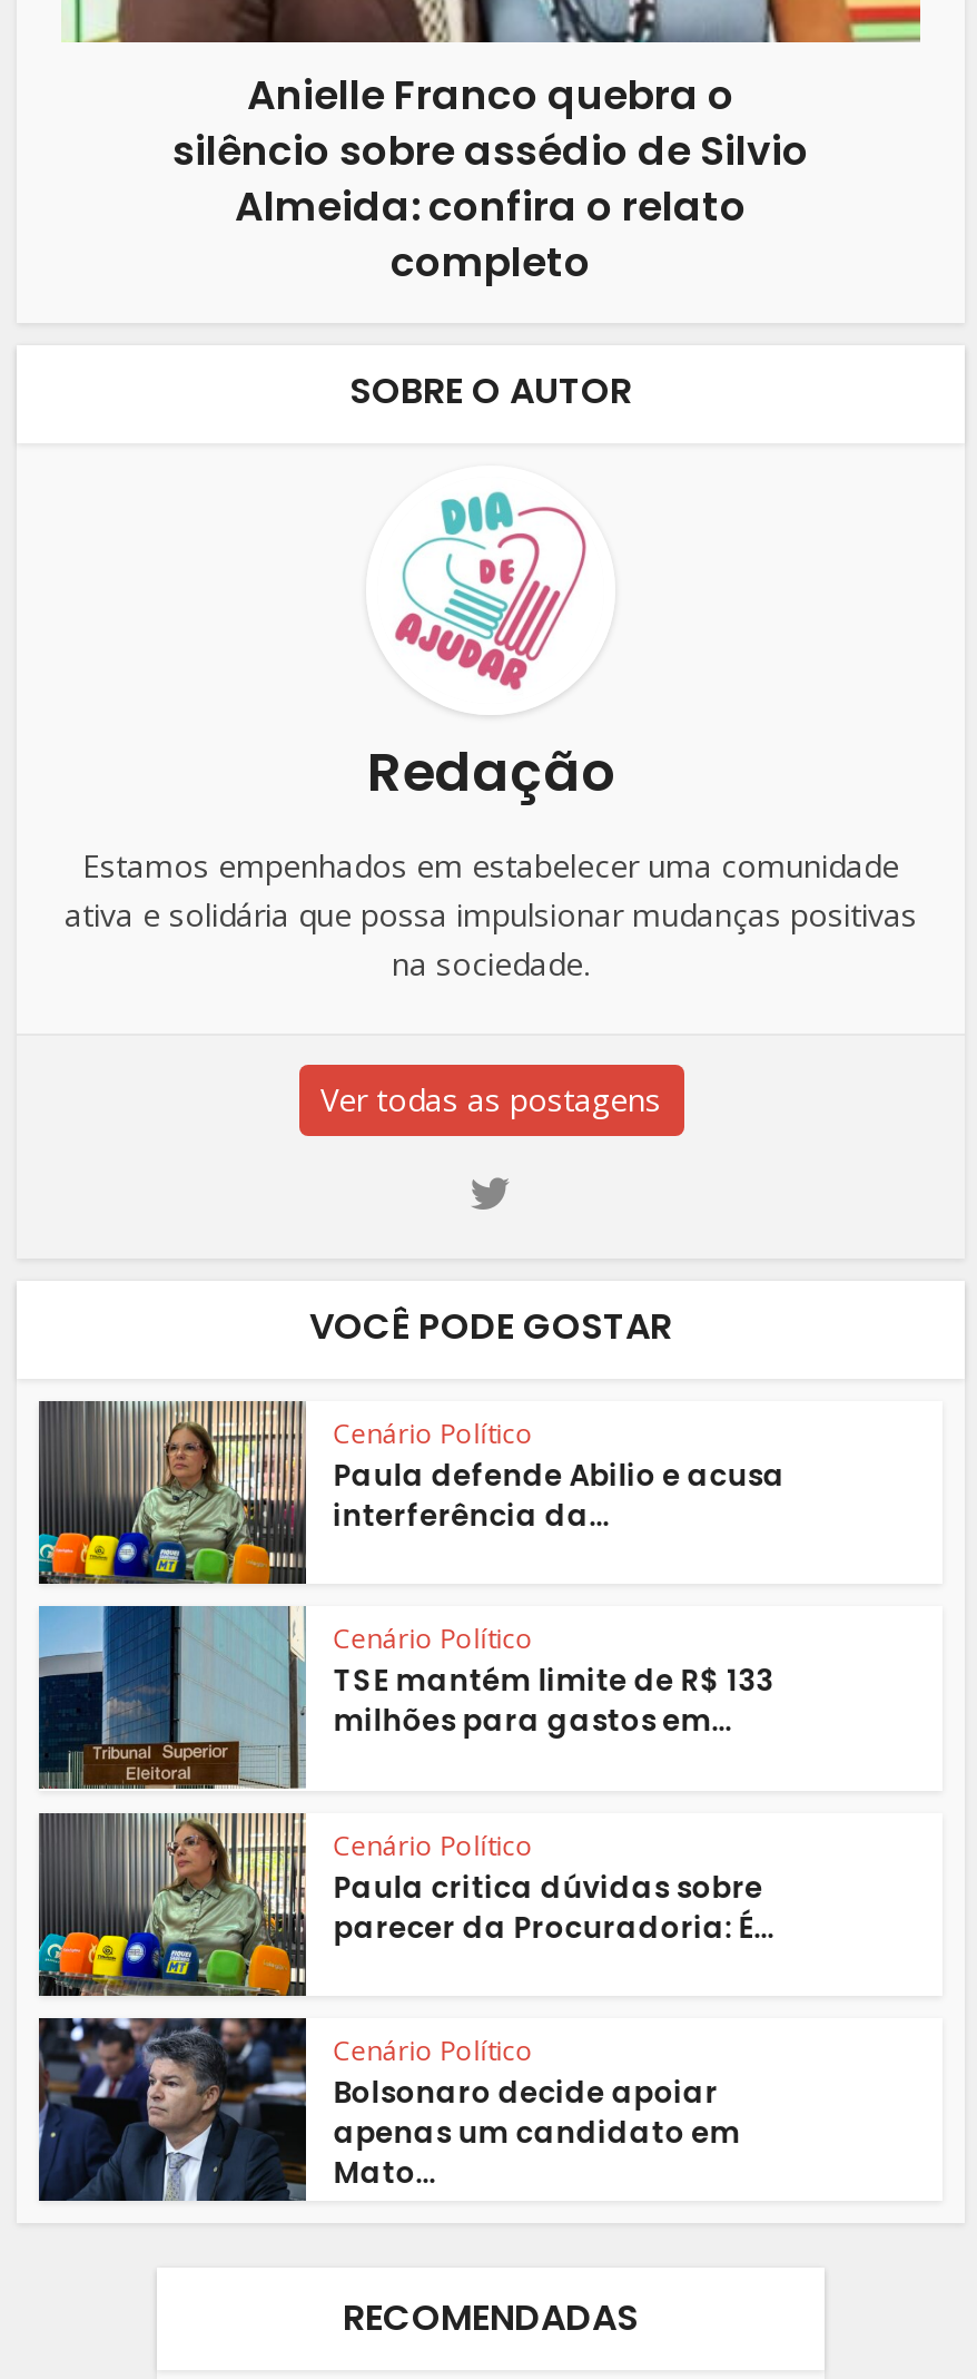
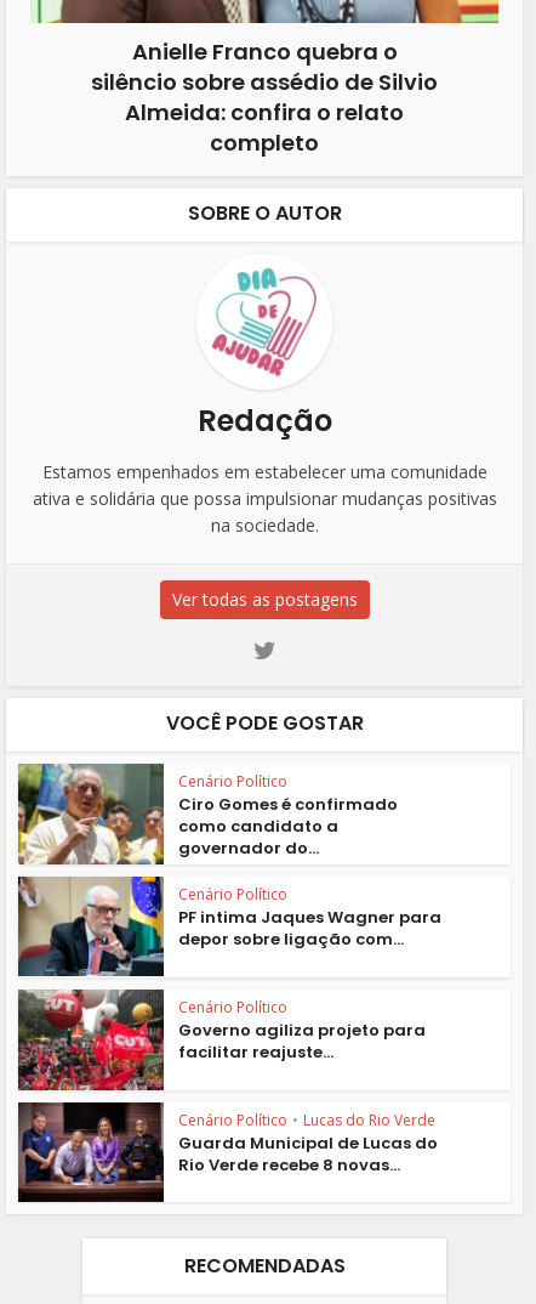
[37,1399,785,1586] [image] | Paula defende Abilio e acusa | interferência da... -> [17,764,398,866] [image] | Ciro Gomes é confirmado | como candidato a | governador do...
[37,1604,774,1789] [image] | TSE mantém limite de R$ 133 | milhões para gastos em... -> [17,875,442,977] [image] | PF intima Jaques Wagner para | depor sobre ligação com...
[37,1811,774,1998] [image] | Paula critica dúvidas sobre | parecer da Procuradoria: É... -> [17,990,426,1092] [image] | Governo agiliza projeto para | facilitar reajuste...
[39,2016,740,2203] [image] | Cenário Político | Bolsonaro decide apoiar | apenas um candidato em | Mato... -> [18,1101,438,1203] [image] | Cenário Político • Lucas do Rio Verde | Guarda Municipal de Lucas do | Rio Verde recebe 8 novas...

